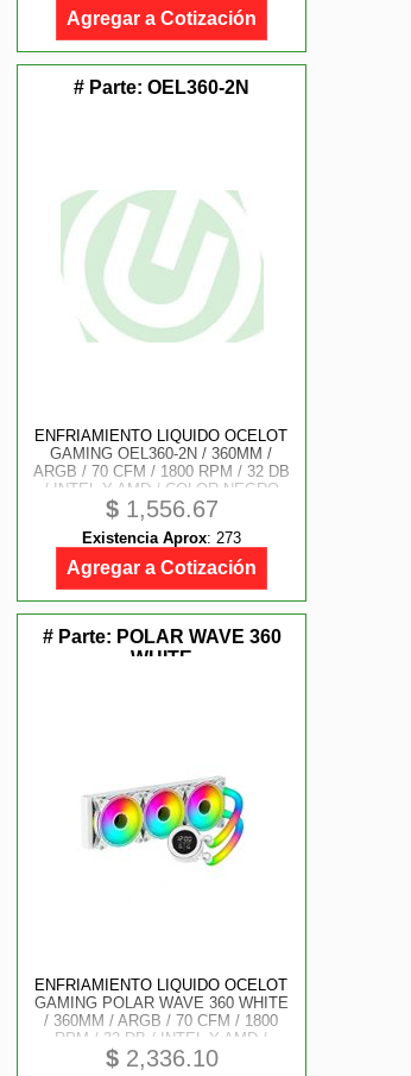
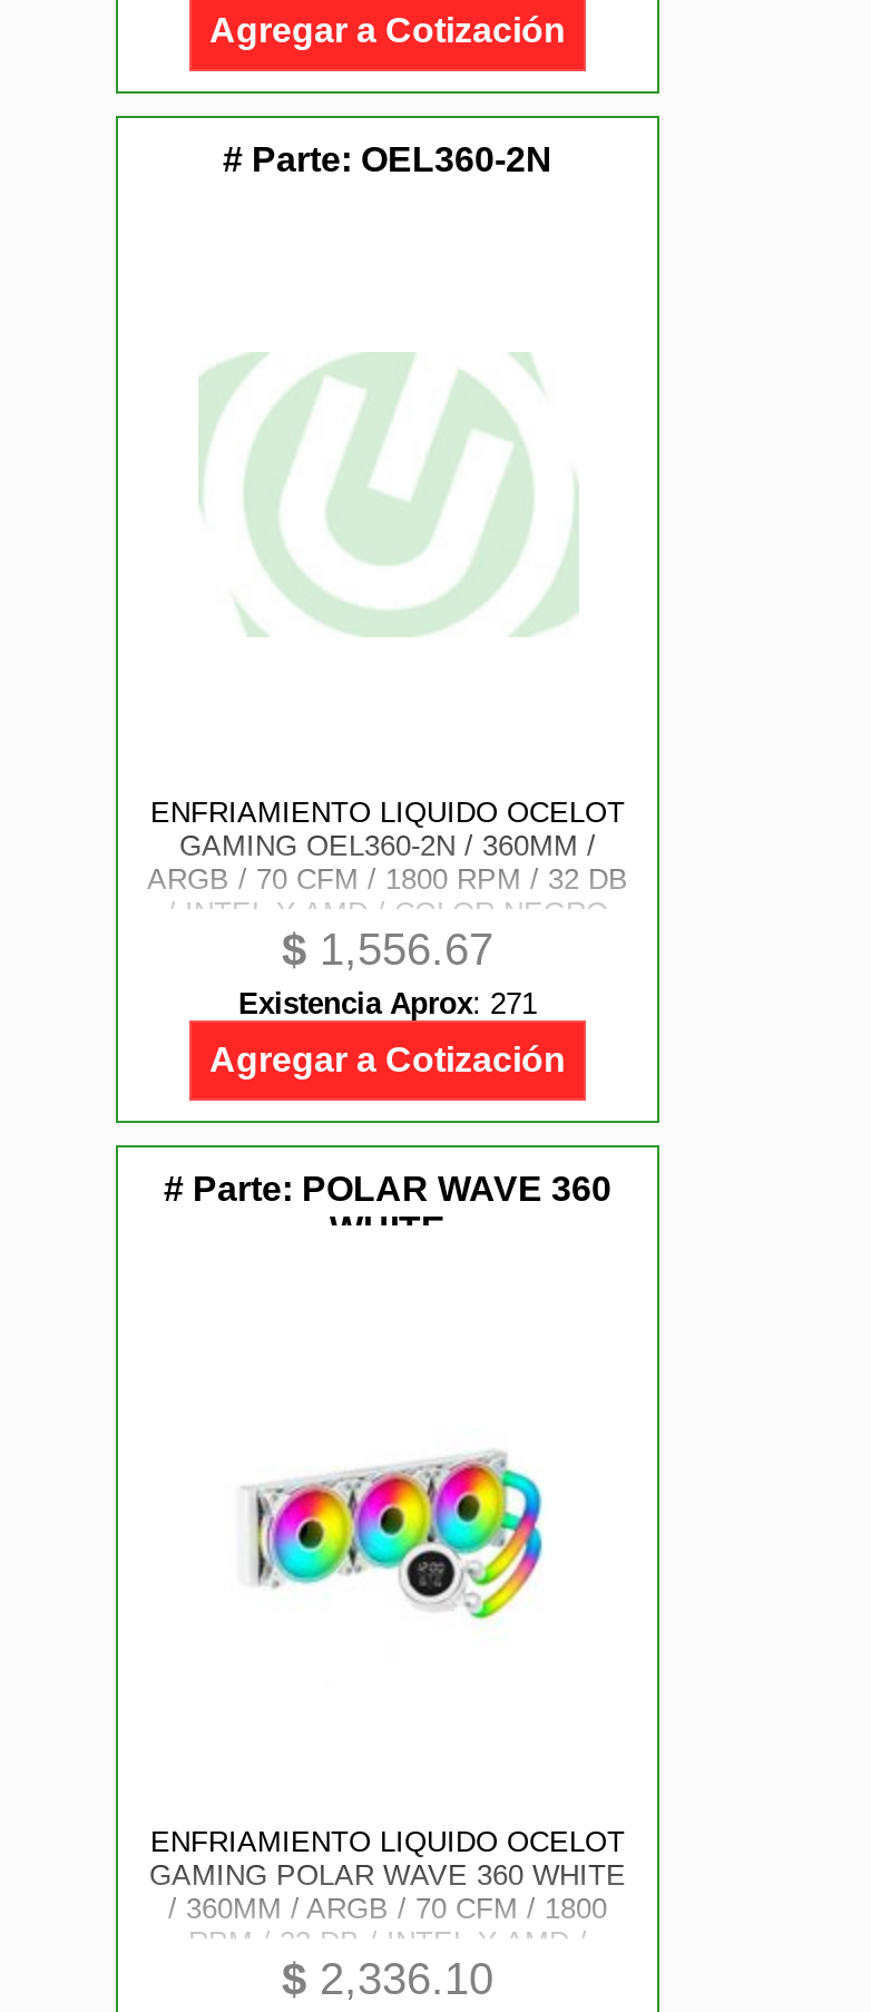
[82,529,241,547] Existencia Aprox: 273 -> [238,987,537,1020] Existencia Aprox: 271

